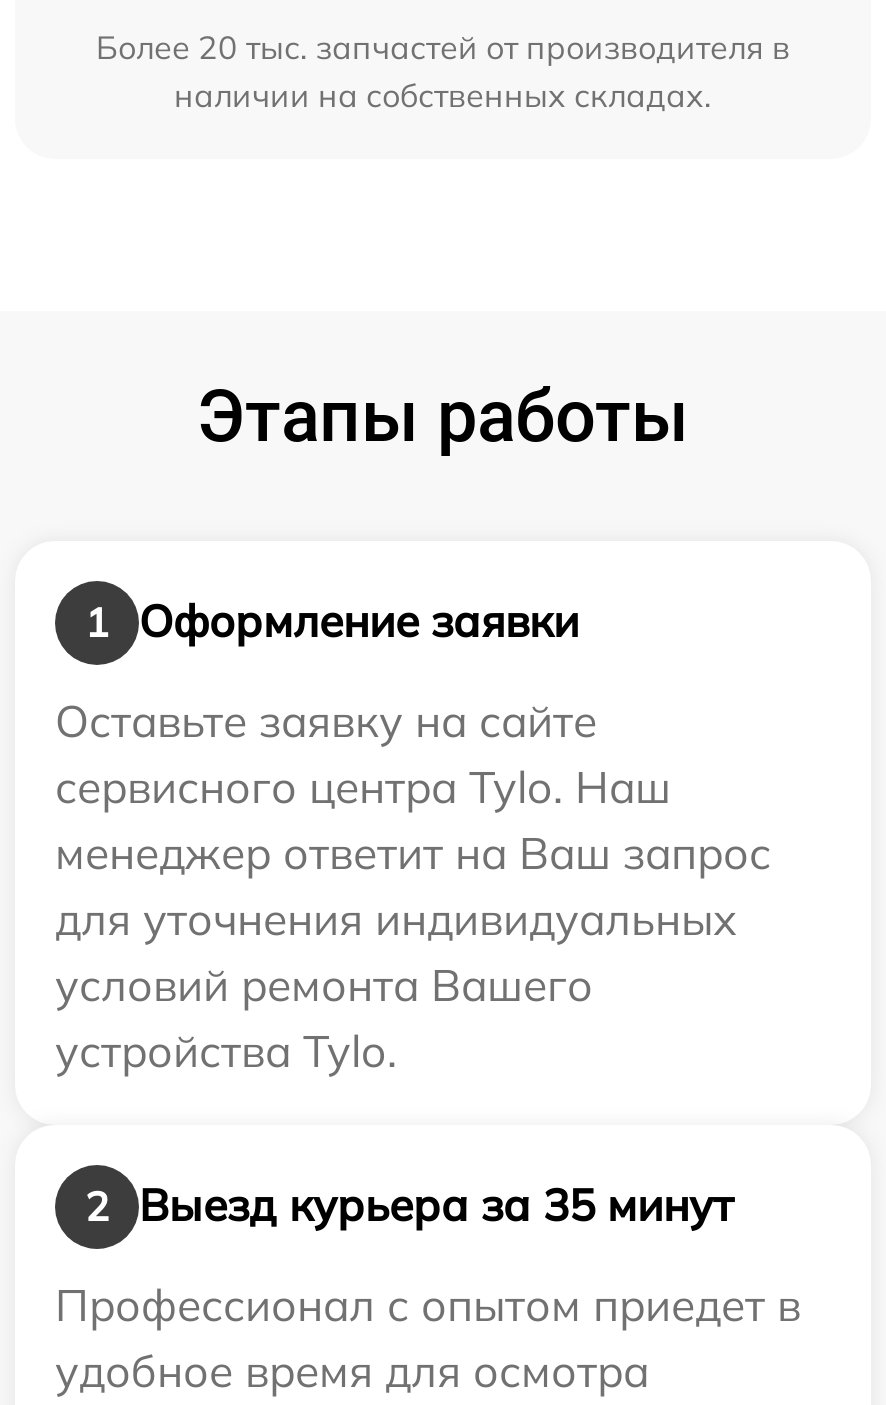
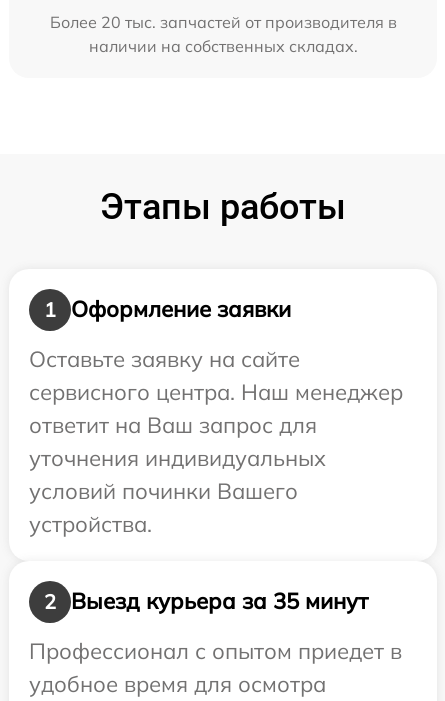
[55,759,771,1079] сервисного центра Tylo. Наш | менеджер ответит на Ваш запрос | для уточнения индивидуальных | условий ремонта Вашего | устройства Tylo. -> [29,378,403,538] сервисного центра. Наш менеджер | ответит на Ваш запрос для | уточнения индивидуальных | условий починки Вашего | устройства.

